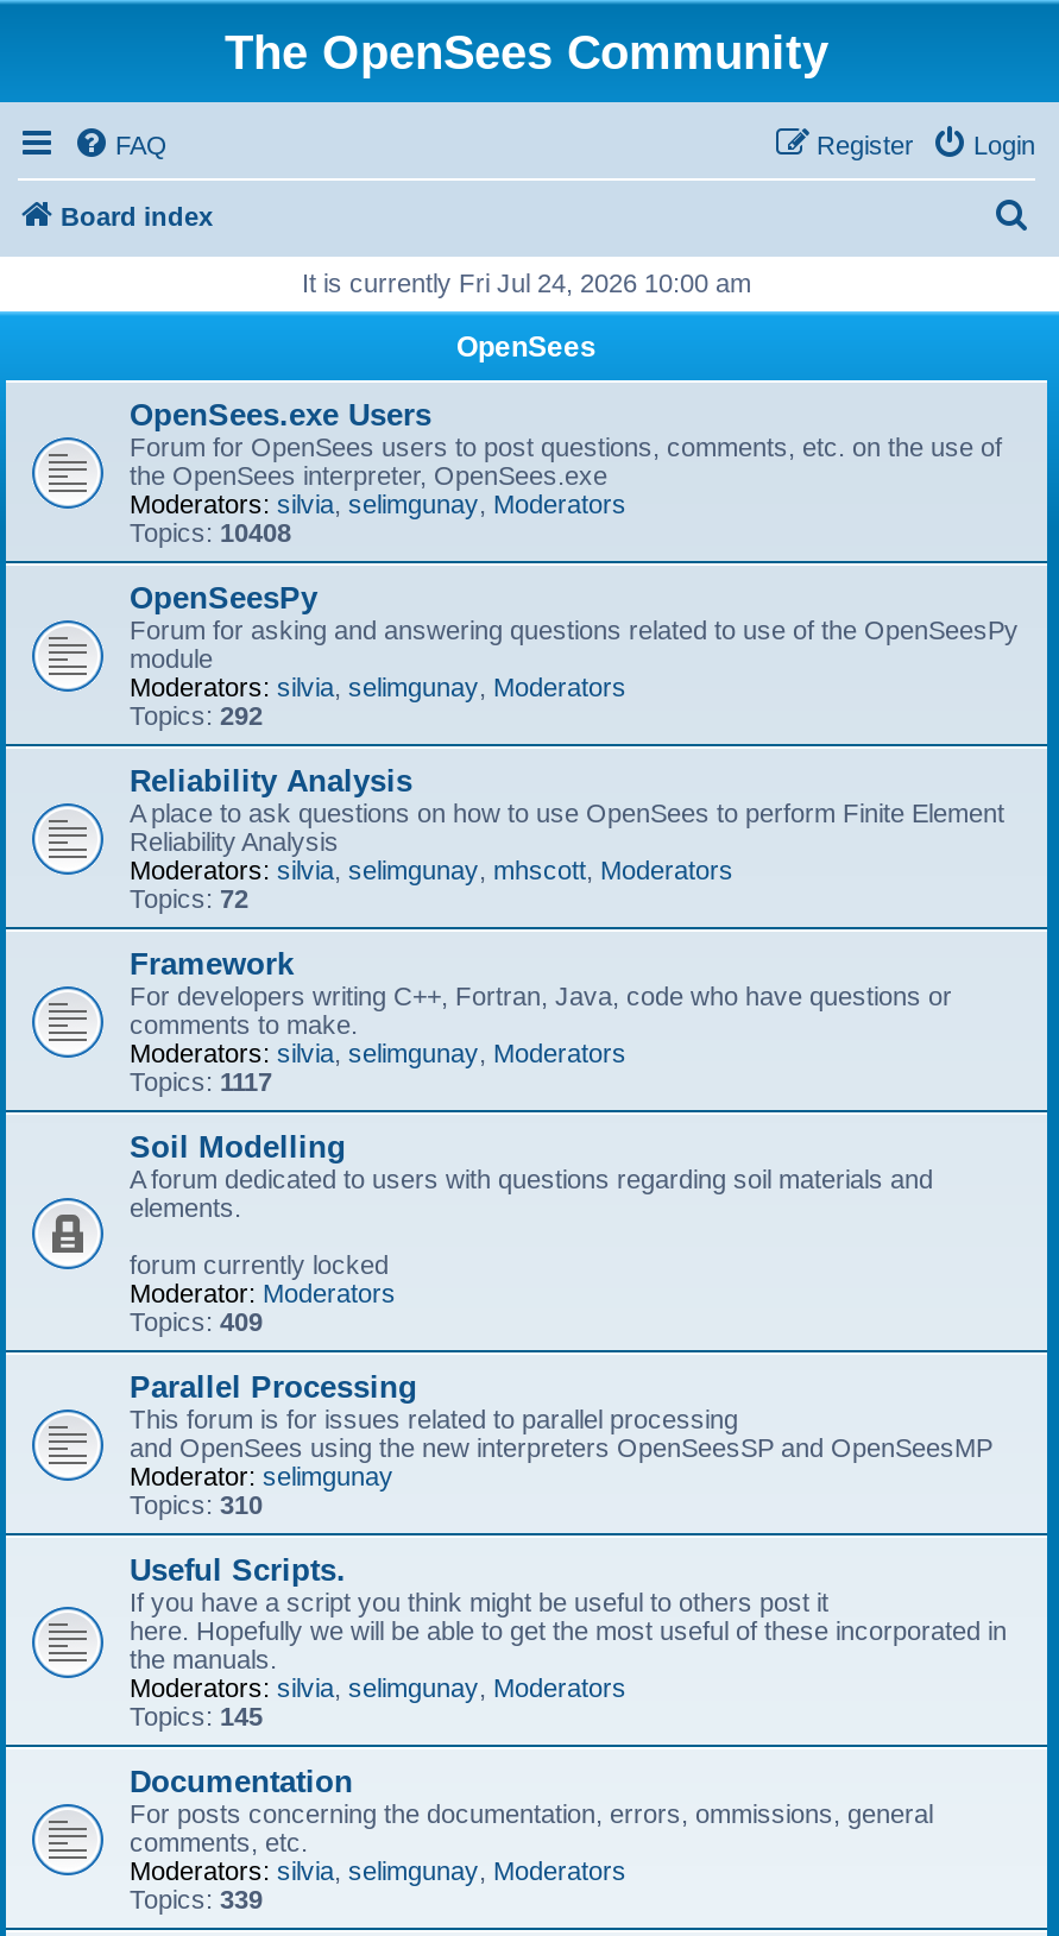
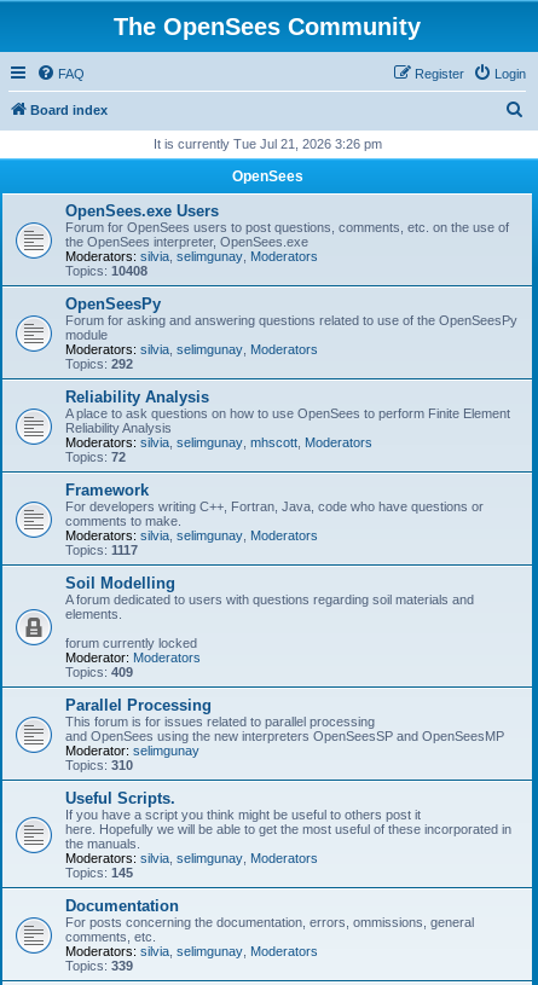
[302,269,751,297] It is currently Fri Jul 24, 2026 10:00 am -> [153,137,381,151] It is currently Tue Jul 21, 2026 3:26 pm

